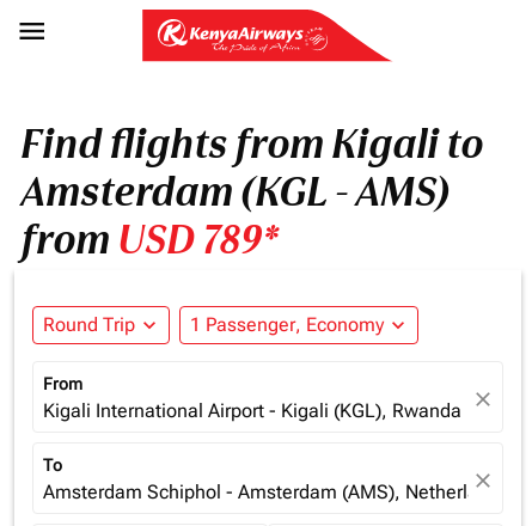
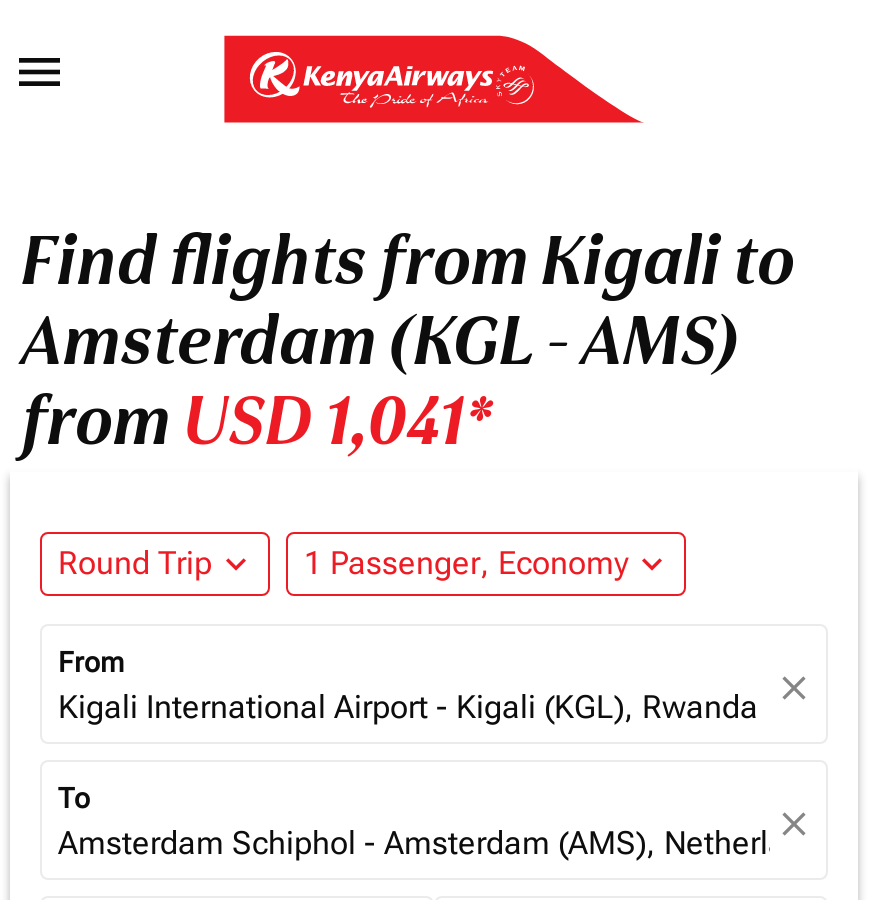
[20,215,279,265] from USD 789* -> [20,380,492,464] from USD 1,041*

